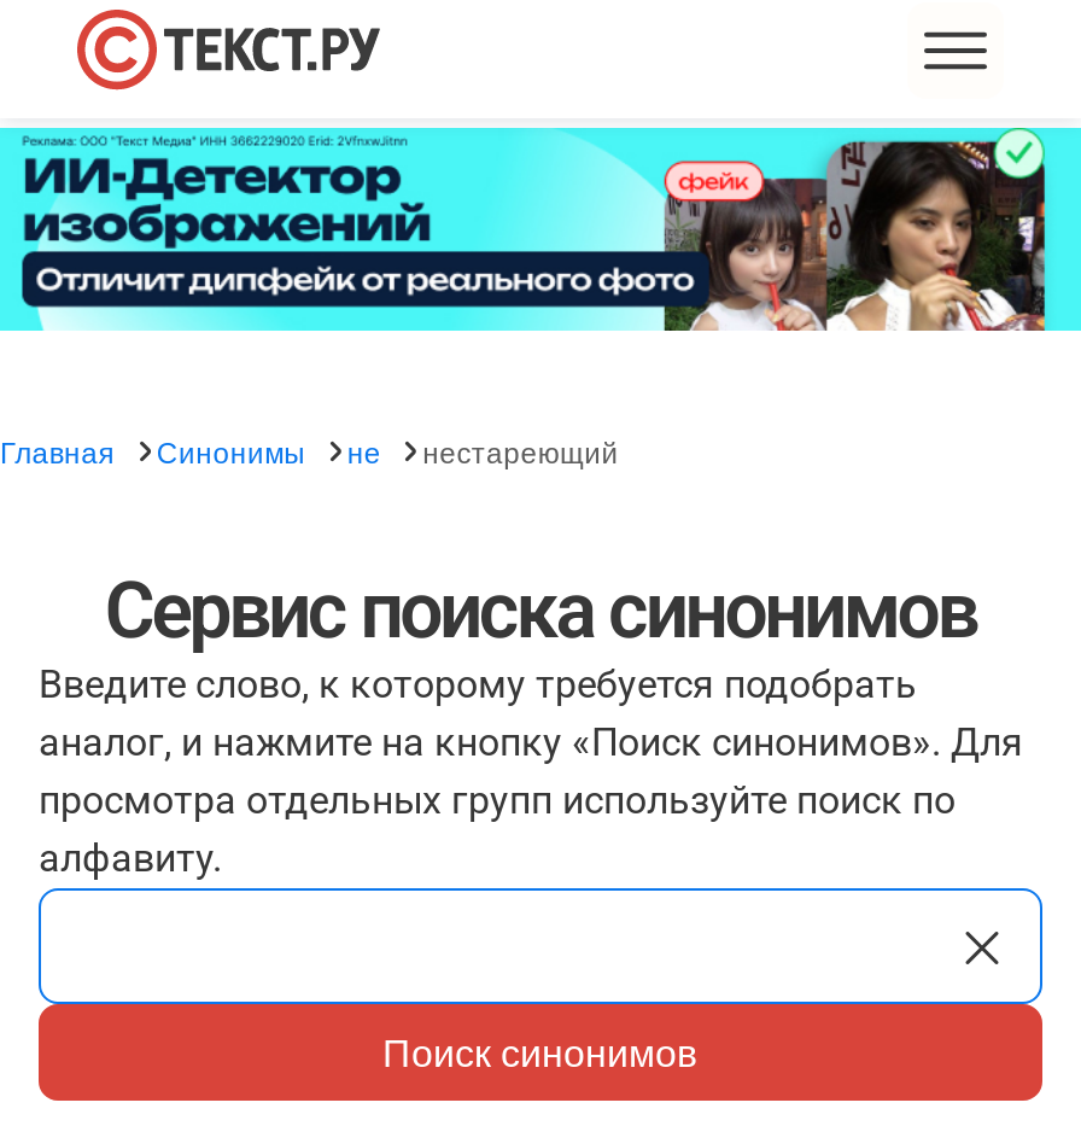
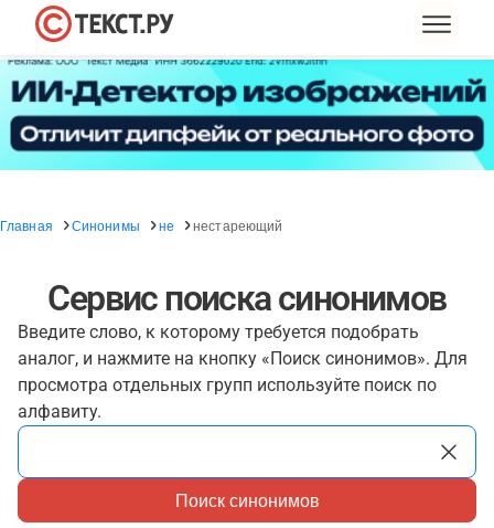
[7,128,1059,333] [image] -> [3,59,487,171] [image]

